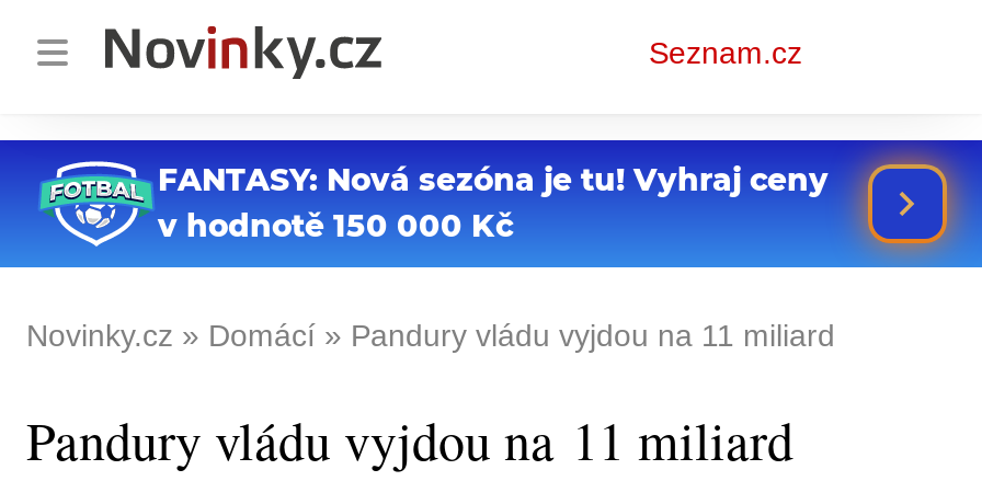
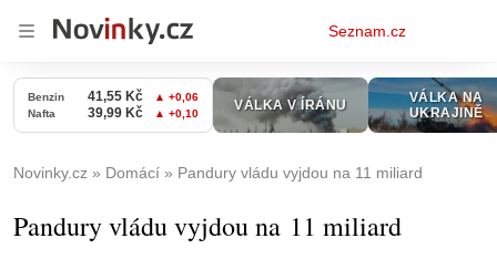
[7,138,975,270] [image] -> [3,75,494,138] [image]

